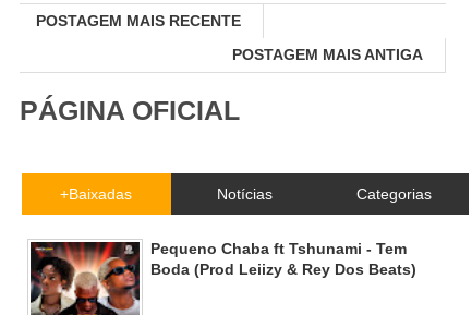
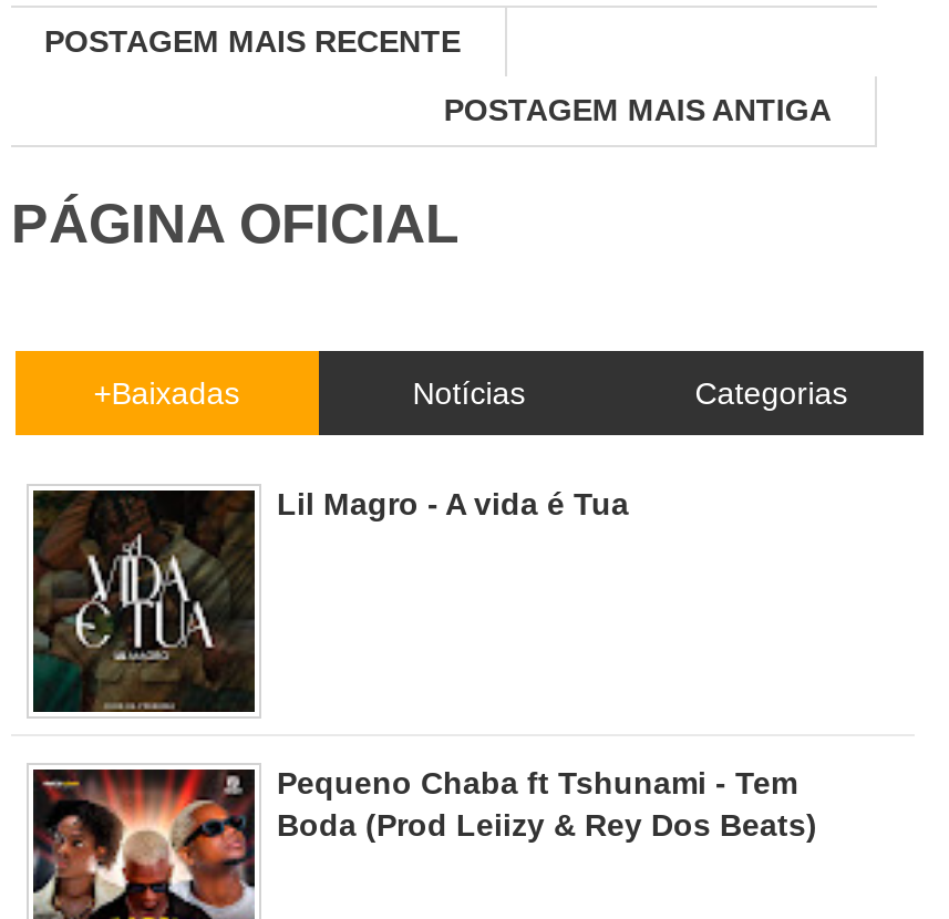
none -> [31,485,629,716] [image] | Lil Magro - A vida é Tua

